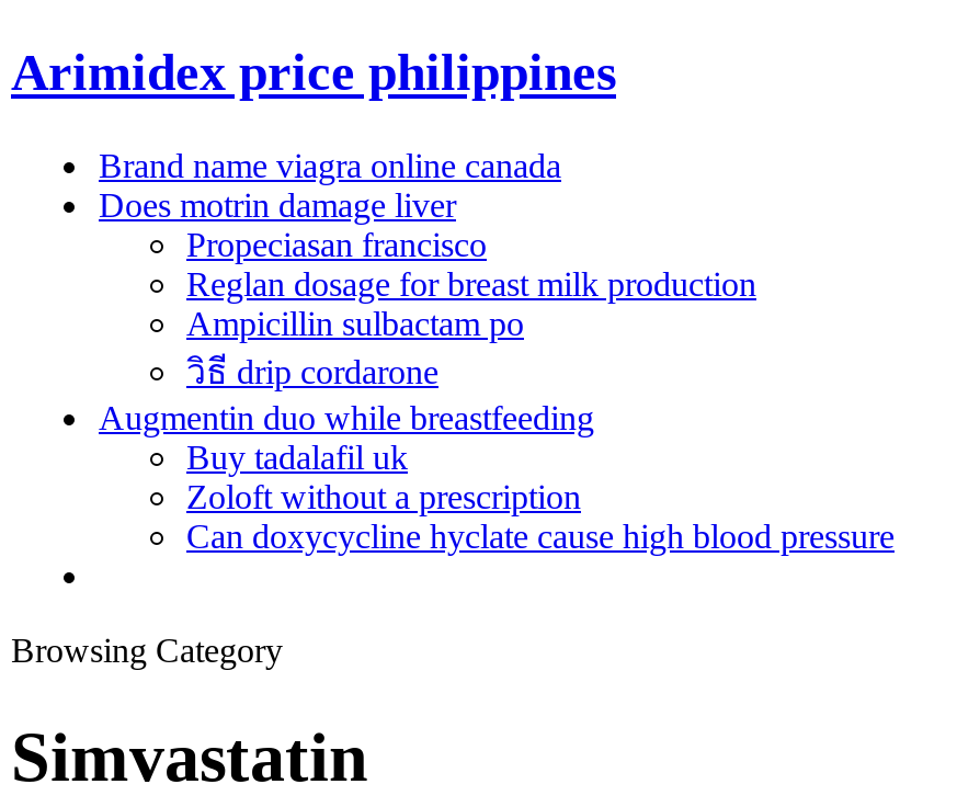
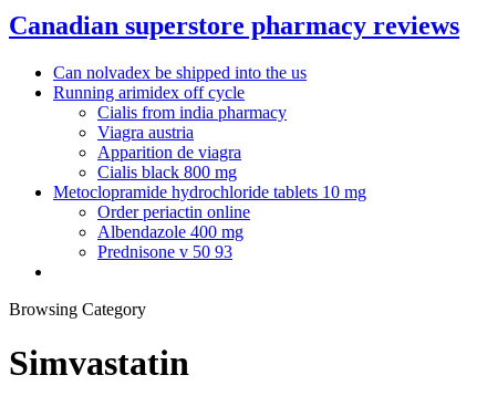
[11,44,616,101] Arimidex price philippines -> [9,11,459,40] Canadian superstore pharmacy reviews
[99,146,895,554] Brand name viagra online canada | Does motrin damage liver | Propeciasan francisco | Reglan dosage for breast milk production | Ampicillin sulbactam po | วิธี drip cordarone | Augmentin duo while breastfeeding | Buy tadalafil uk | Zoloft without a prescription | Can doxycycline hyclate cause high blood pressure -> [53,63,366,261] Can nolvadex be shipped into the us | Running arimidex off cycle | Cialis from india pharmacy | Viagra austria | Apparition de viagra | Cialis black 800 mg | Metoclopramide hydrochloride tablets 10 mg | Order periactin online | Albendazole 400 mg | Prednisone v 50 93

